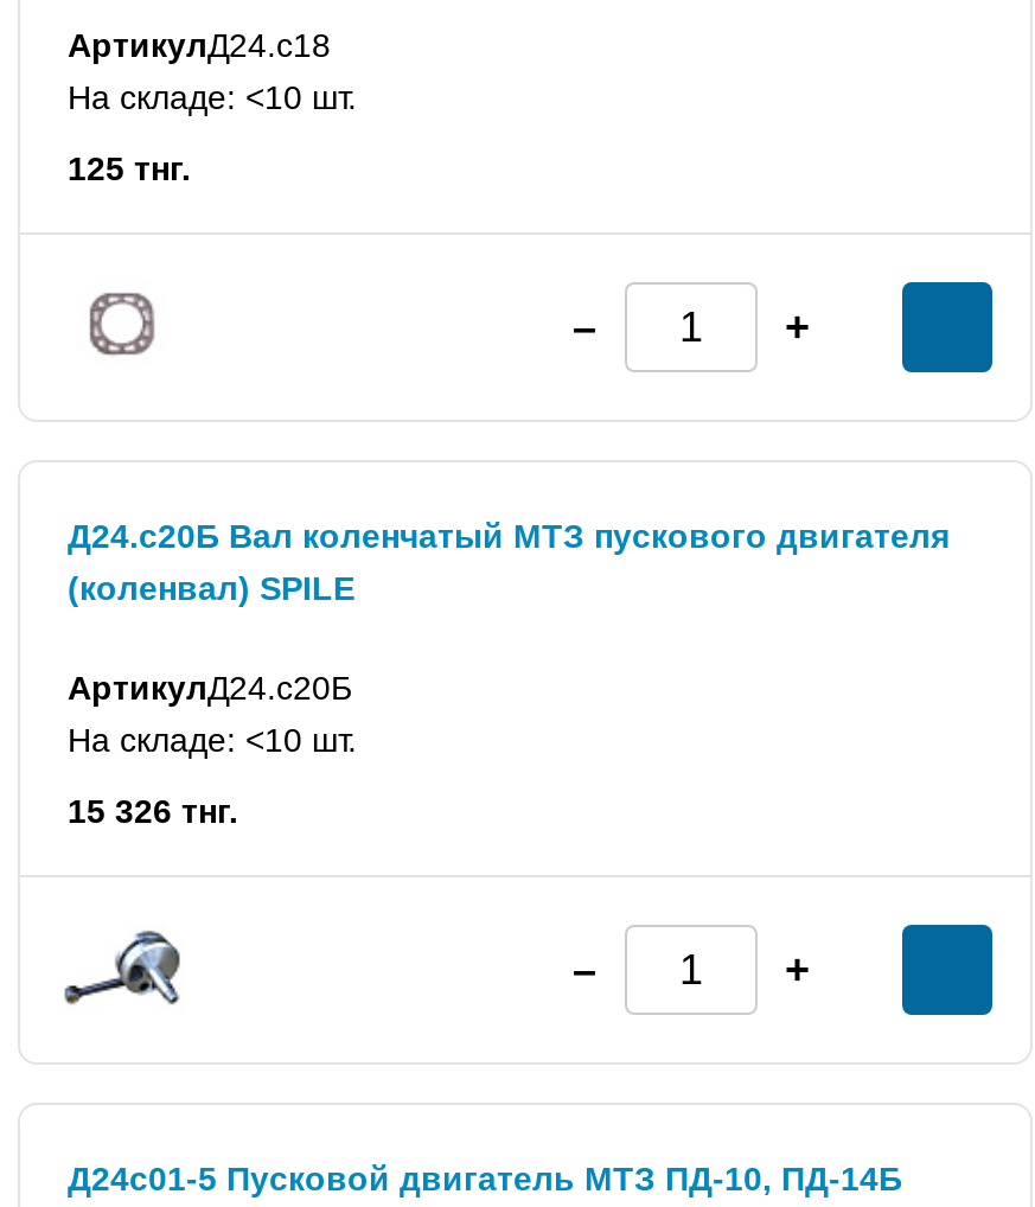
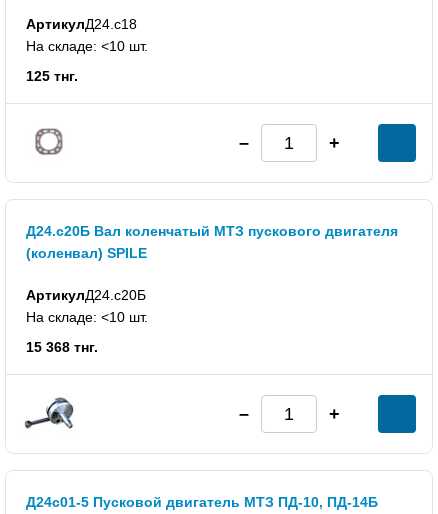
[68,792,238,830] 15 326 тнг. -> [26,339,98,355] 15 368 тнг.

